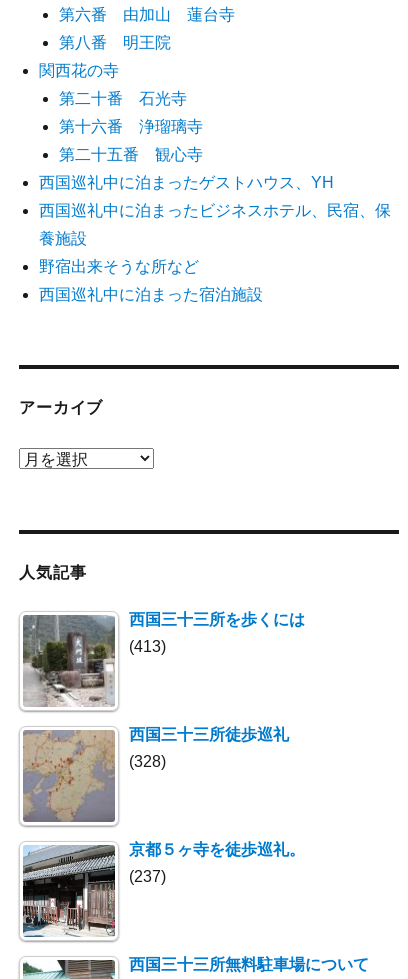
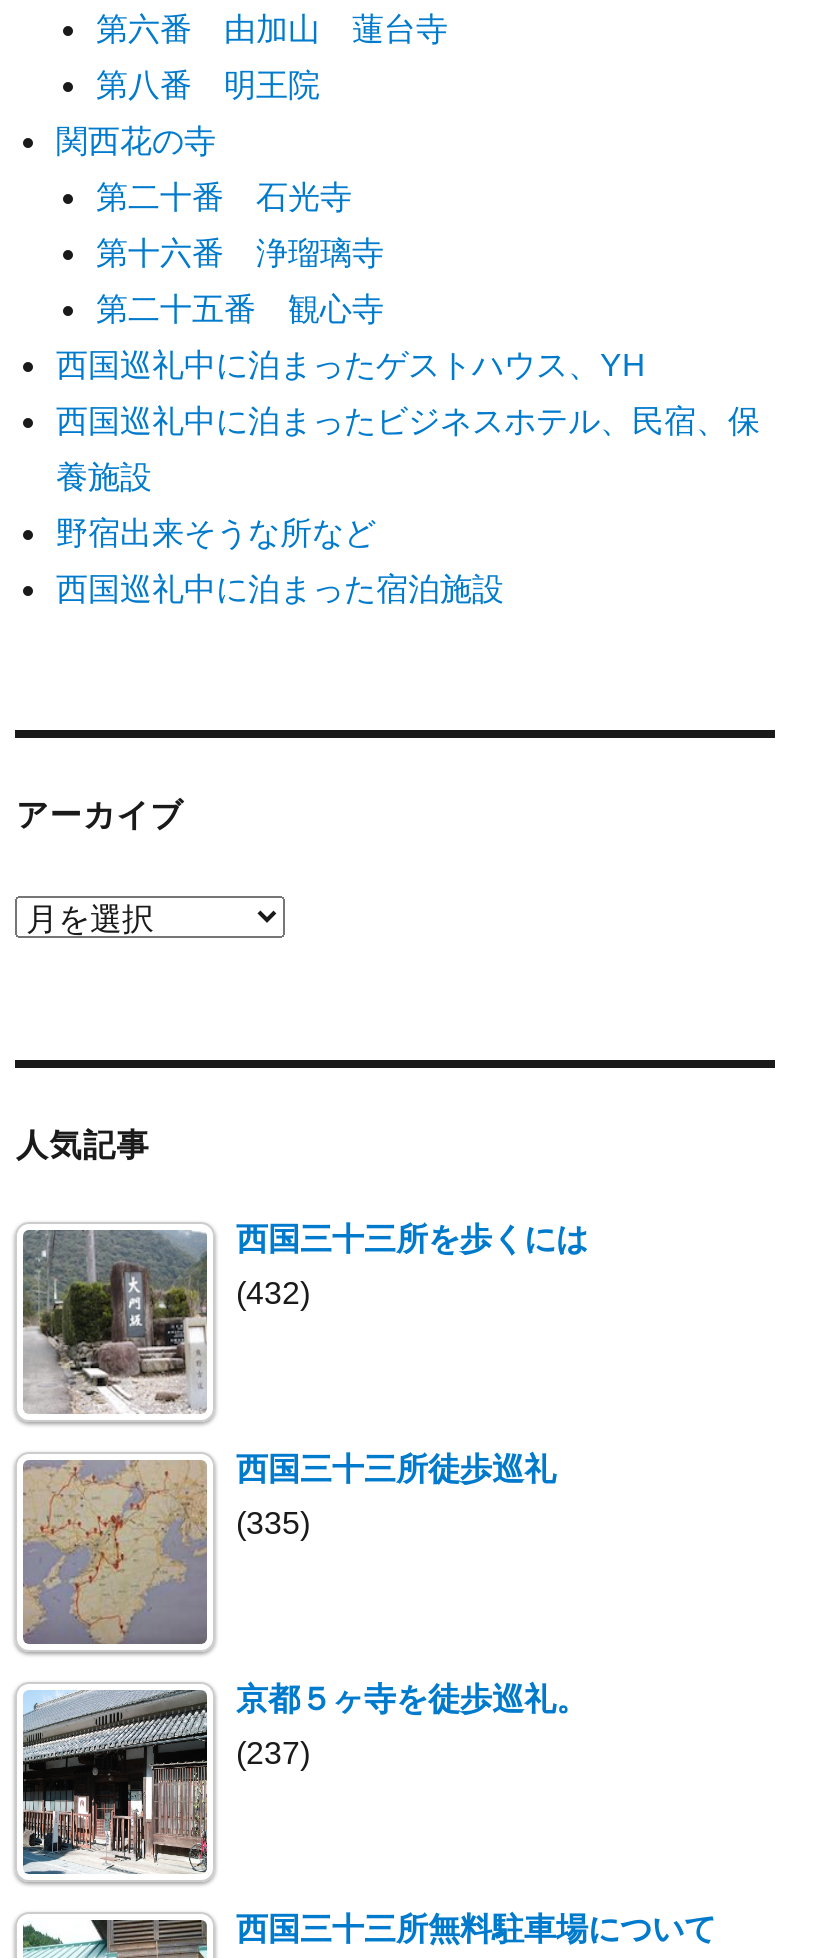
[129,638,166,655] (413) -> [236,1276,310,1310] (432)
[129,753,166,770] (328) -> [236,1506,310,1540] (335)

